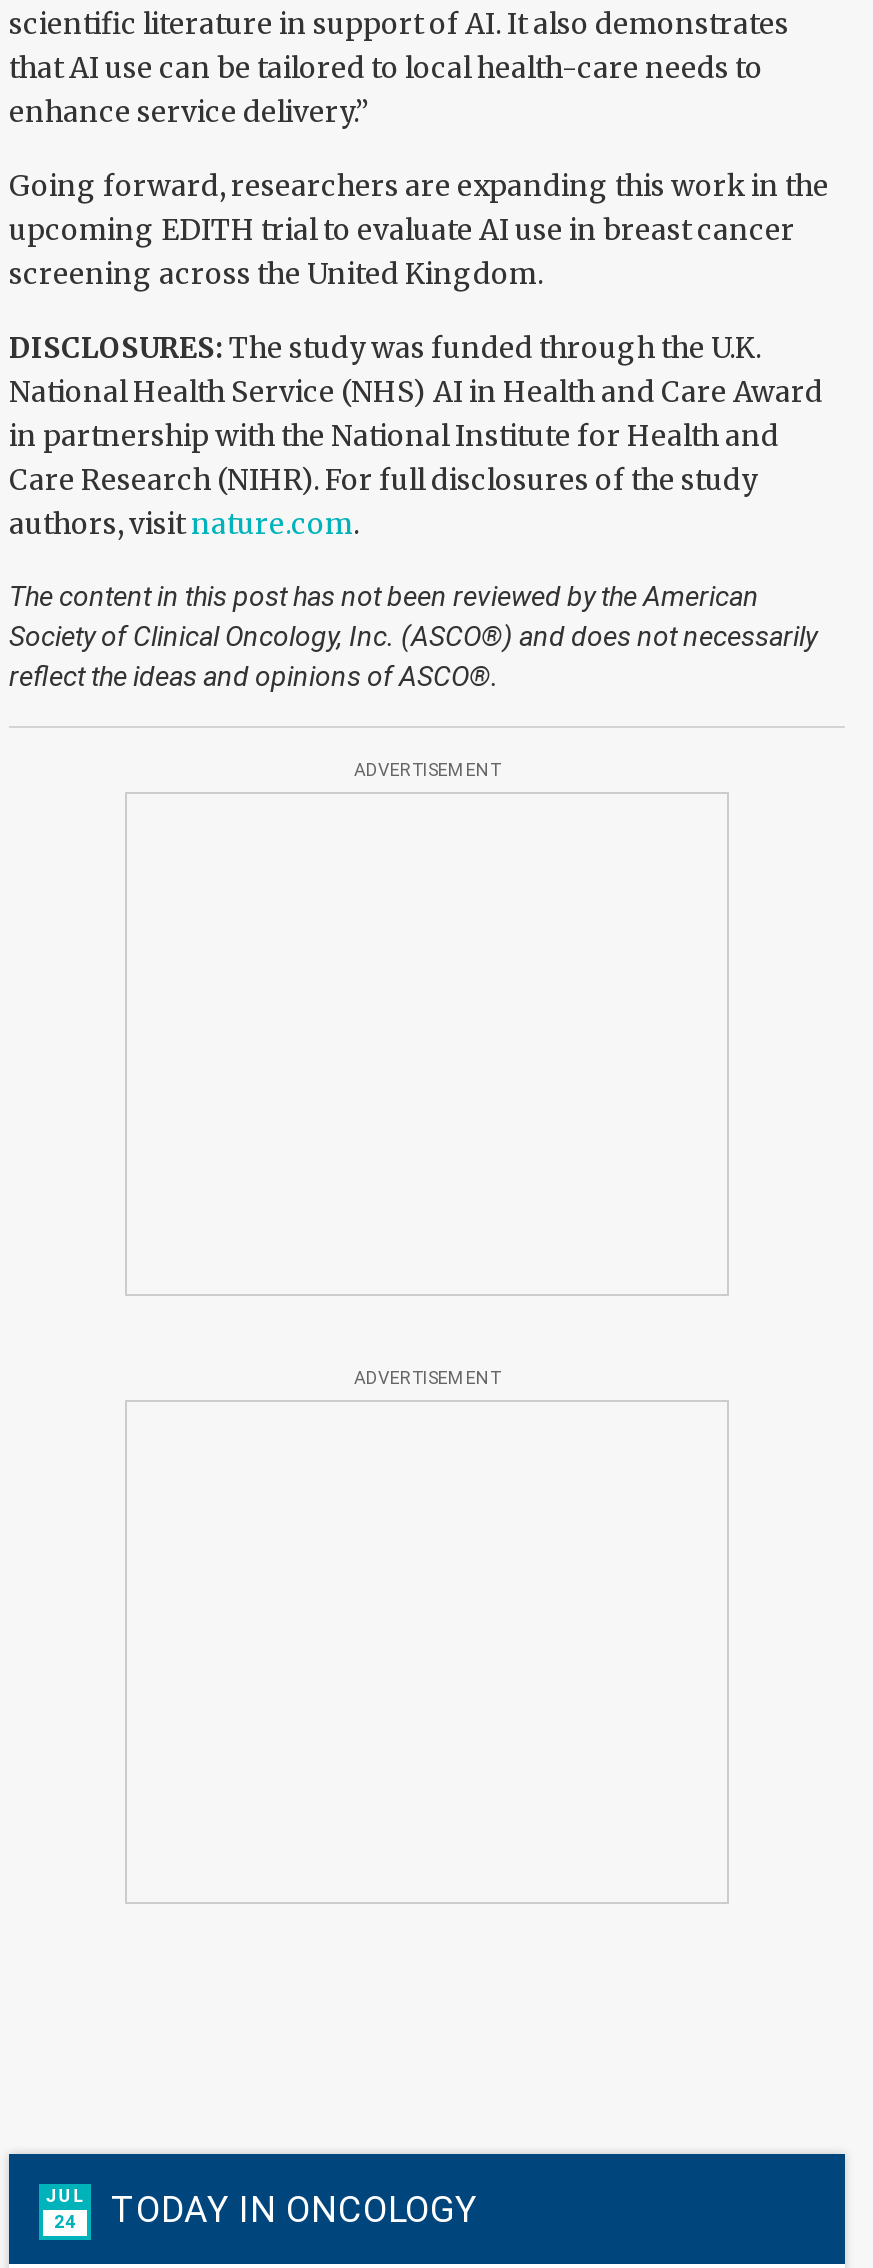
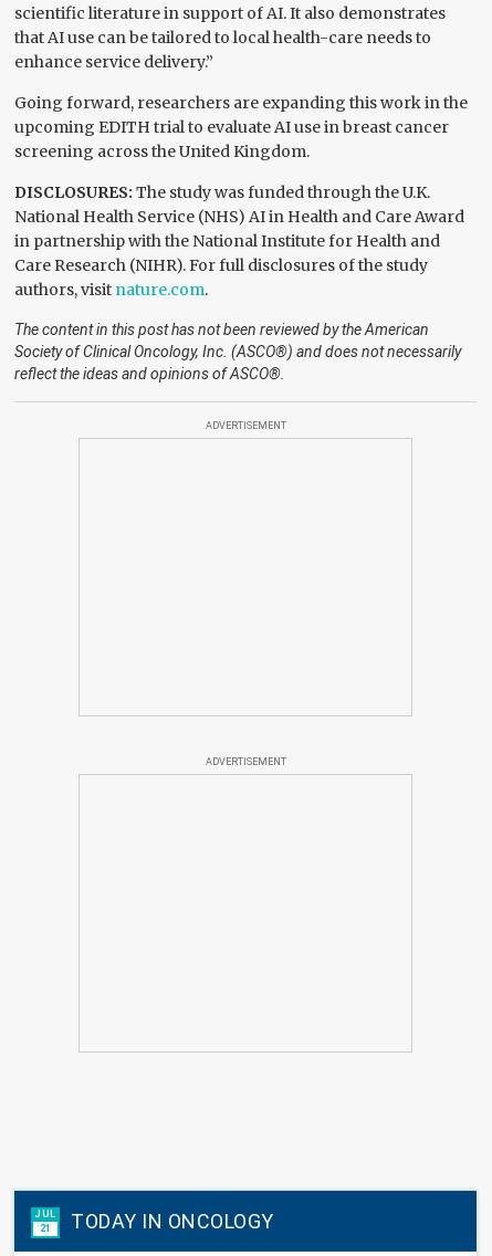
[45,2186,478,2232] JUL 24 TODAY IN ONCOLOGY -> [34,1208,274,1234] JUL 21 TODAY IN ONCOLOGY

